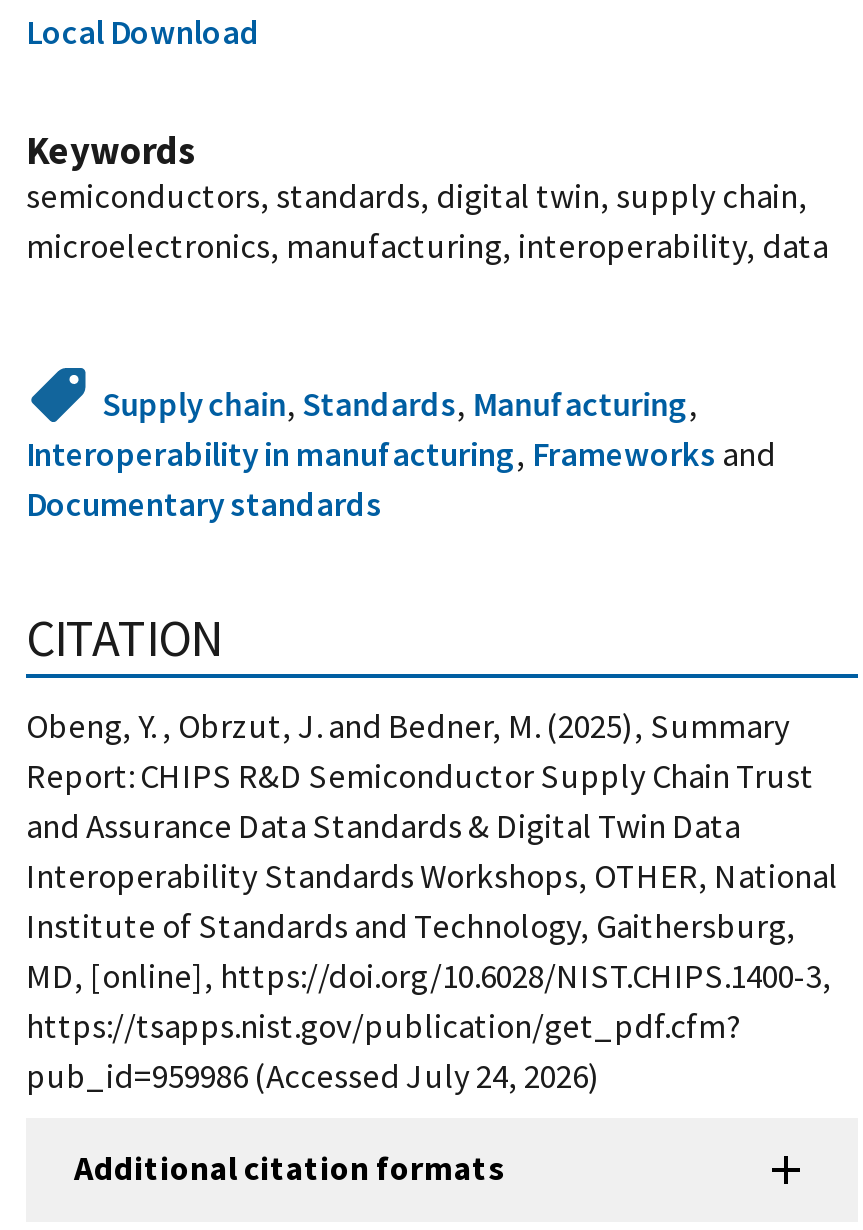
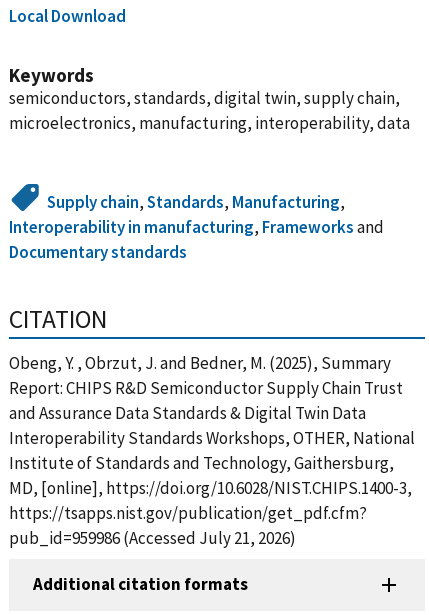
[26,1054,600,1098] pub_id=959986 (Accessed July 24, 2026) -> [9,527,296,549] pub_id=959986 (Accessed July 21, 2026)

